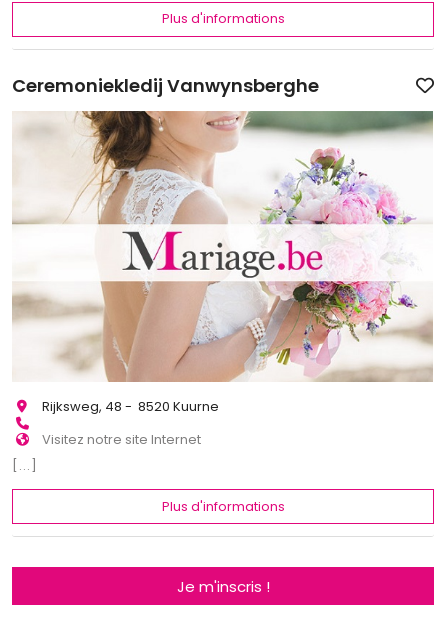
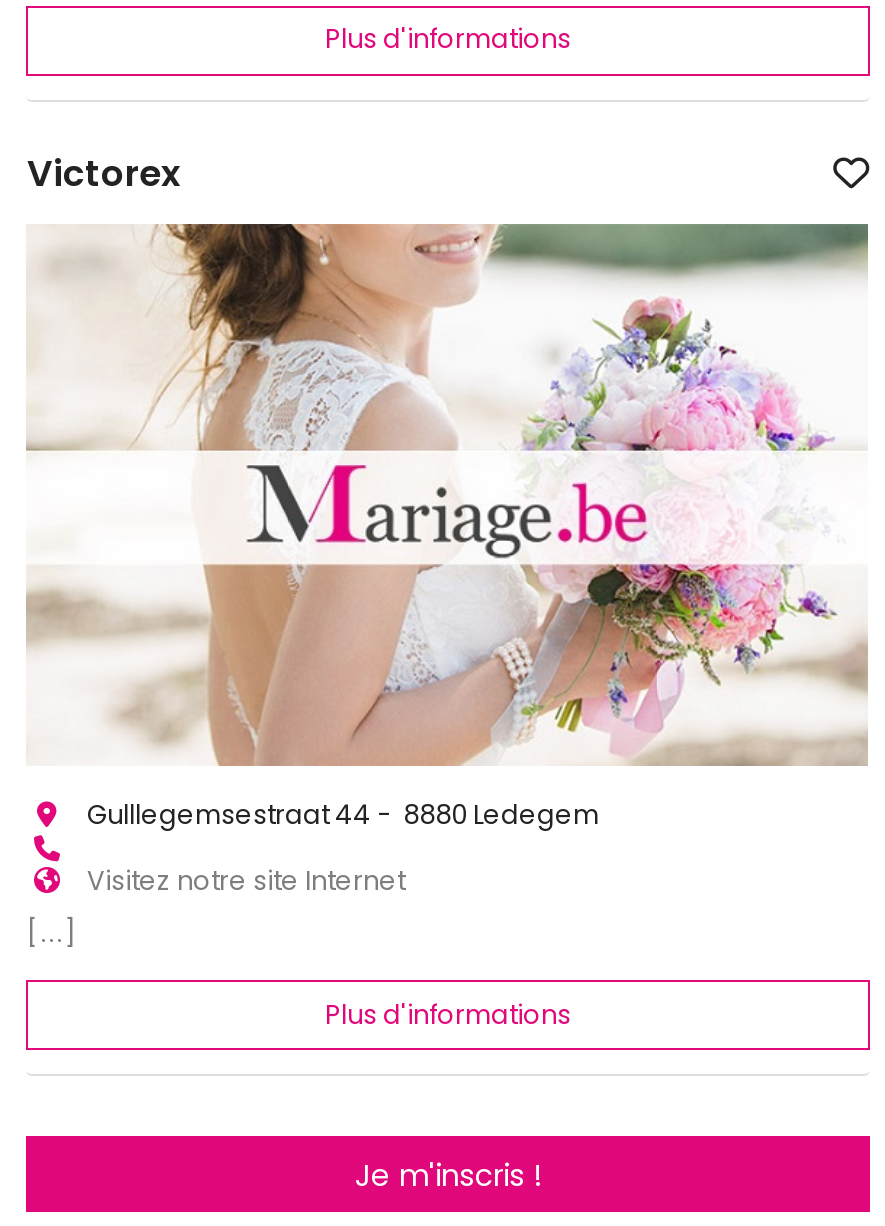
[12,72,319,97] Ceremoniekledij Vanwynsberghe -> [27,147,181,197] Victorex
[42,397,219,416] Rijksweg, 48 - 8520 Kuurne -> [87,795,599,833] Gulllegemsestraat 44 - 8880 Ledegem

